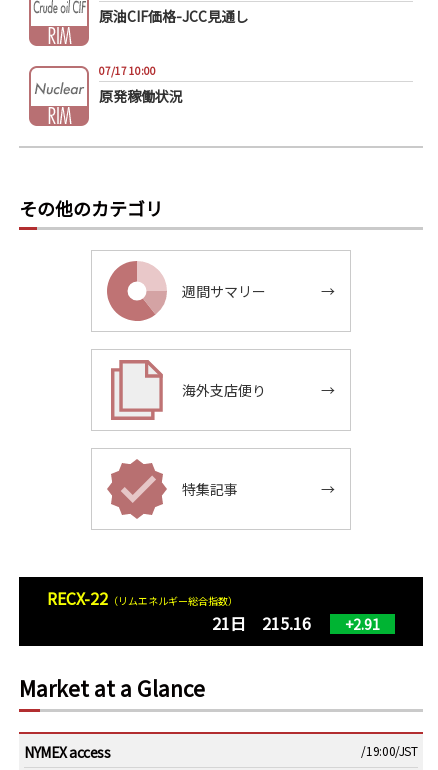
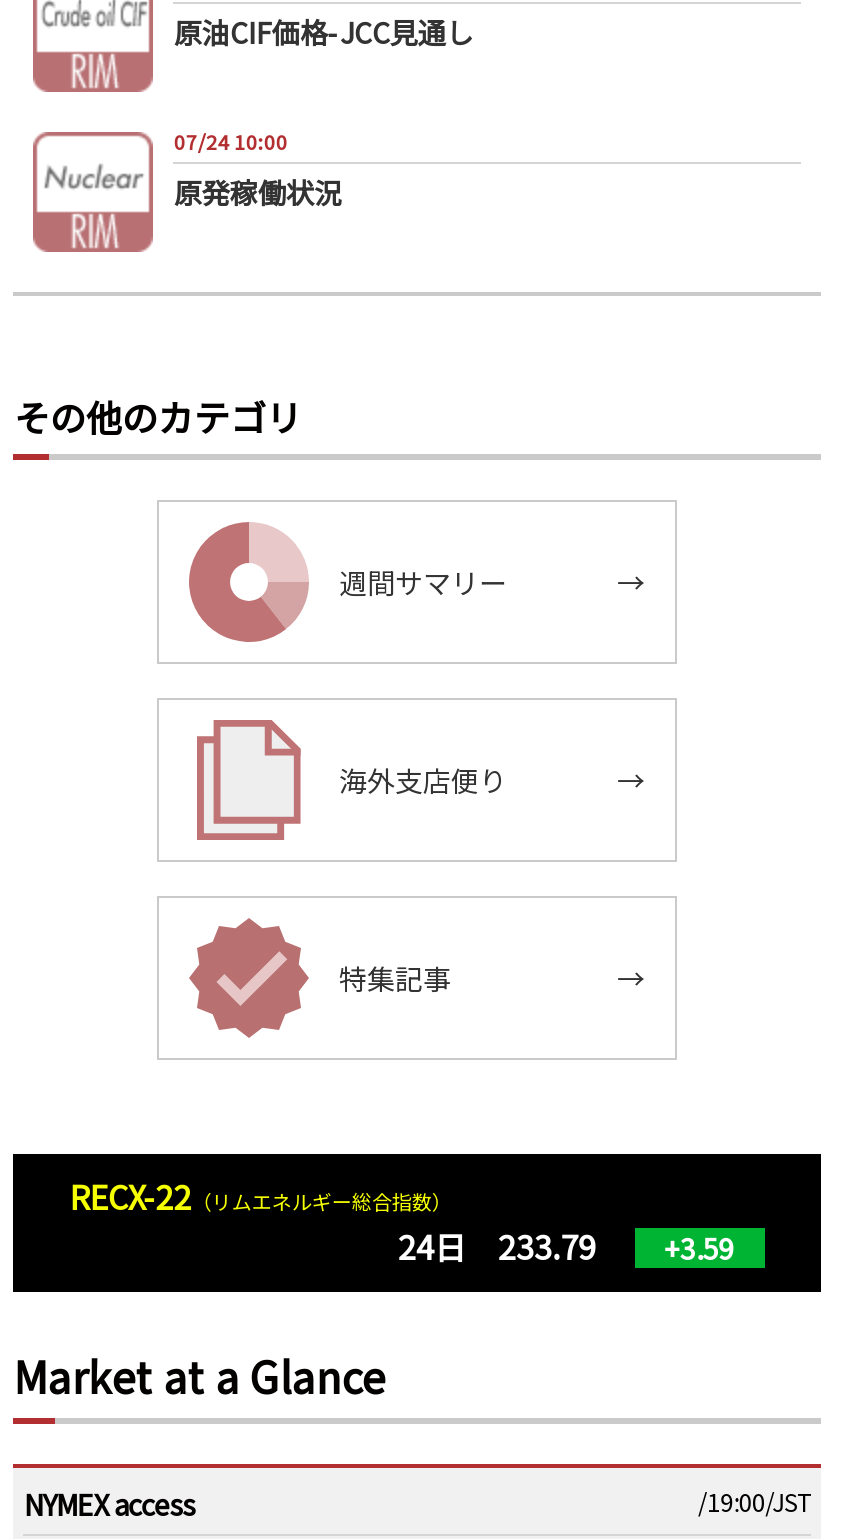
[99,63,156,78] 07/17 10:00 -> [174,126,288,156] 07/24 10:00
[212,611,311,635] 21日 215.16 -> [398,1222,596,1270] 24日 233.79
[345,614,380,634] +2.91 -> [664,1228,734,1268] +3.59

